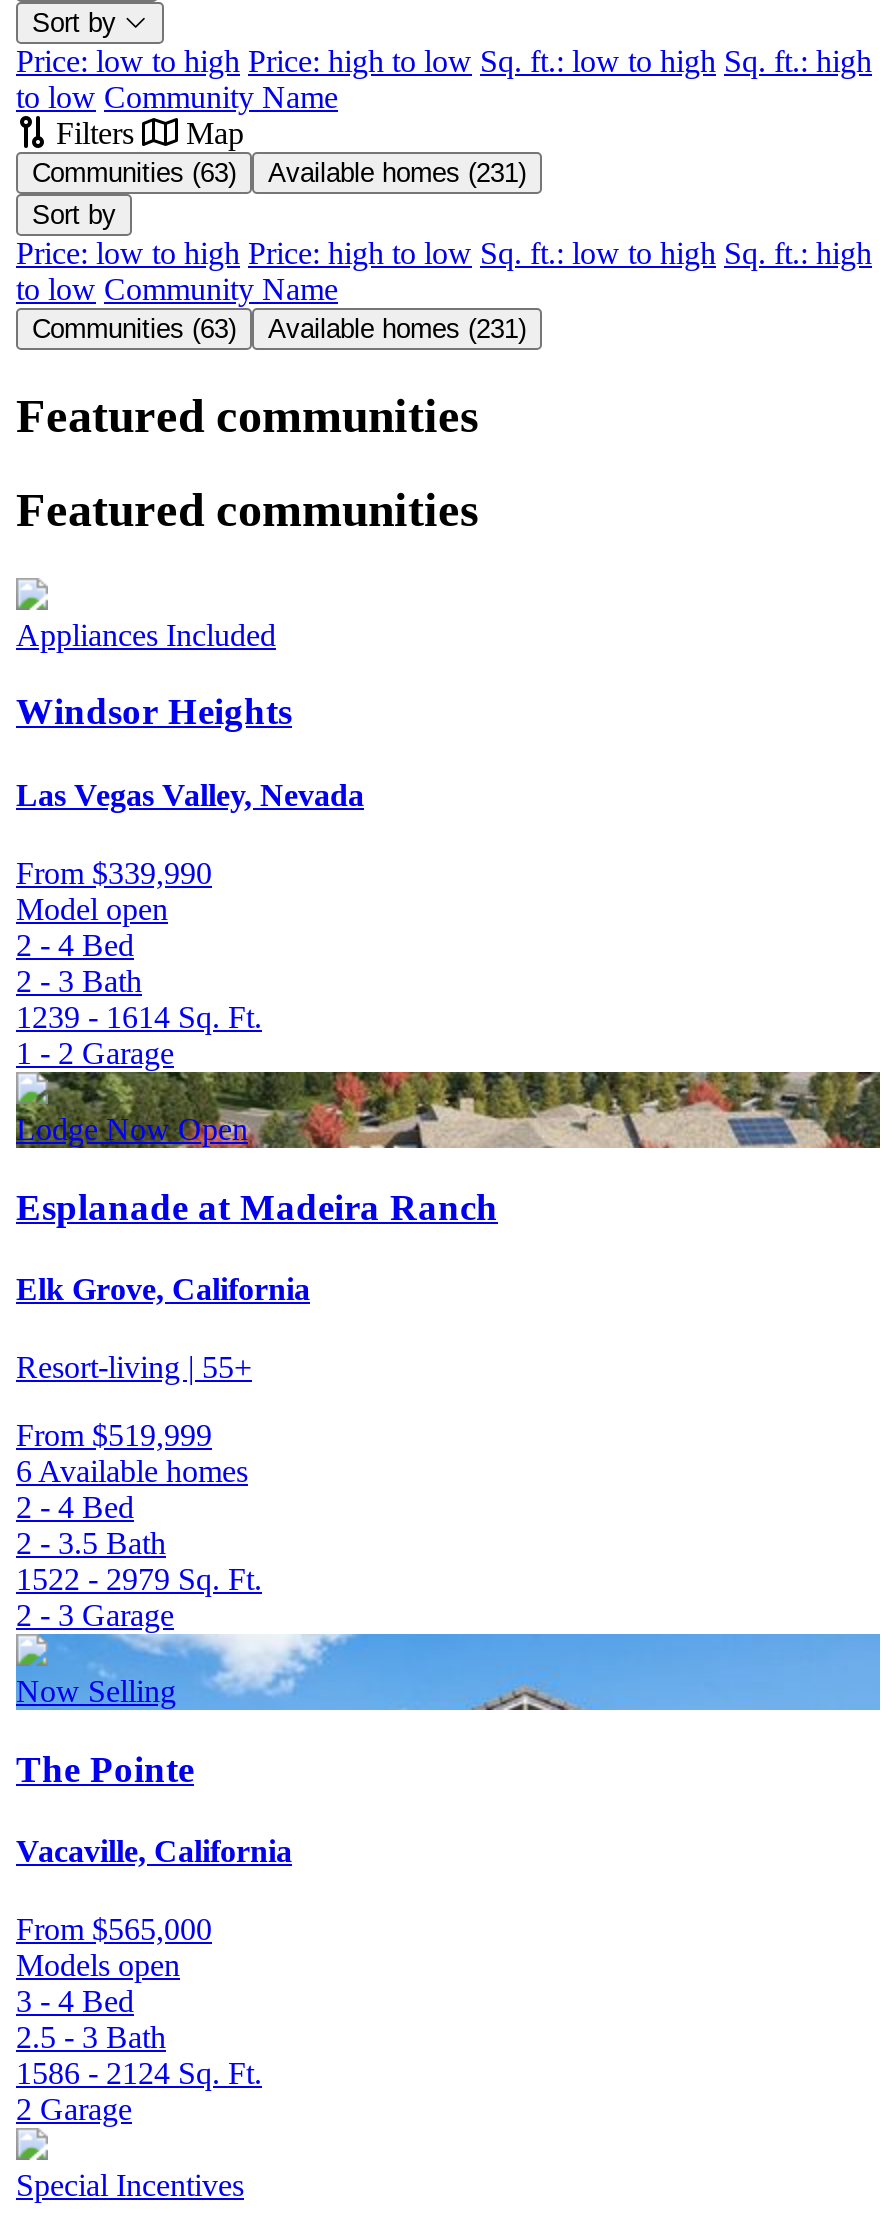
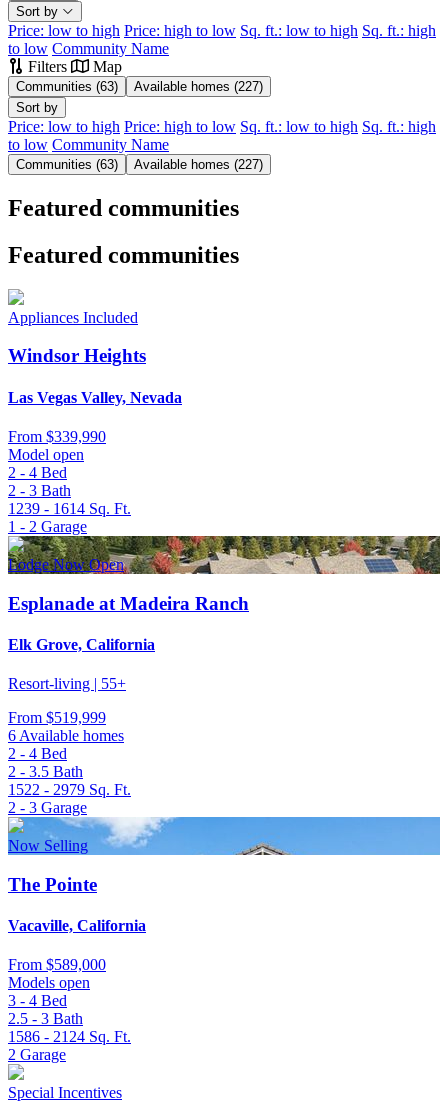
[268,158,526,188] Available homes (231) -> [134,79,263,94] Available homes (227)
[268,314,526,344] Available homes (231) -> [134,157,263,172] Available homes (227)
[16,1913,212,1947] From $565,000 -> [8,956,106,973] From $589,000

